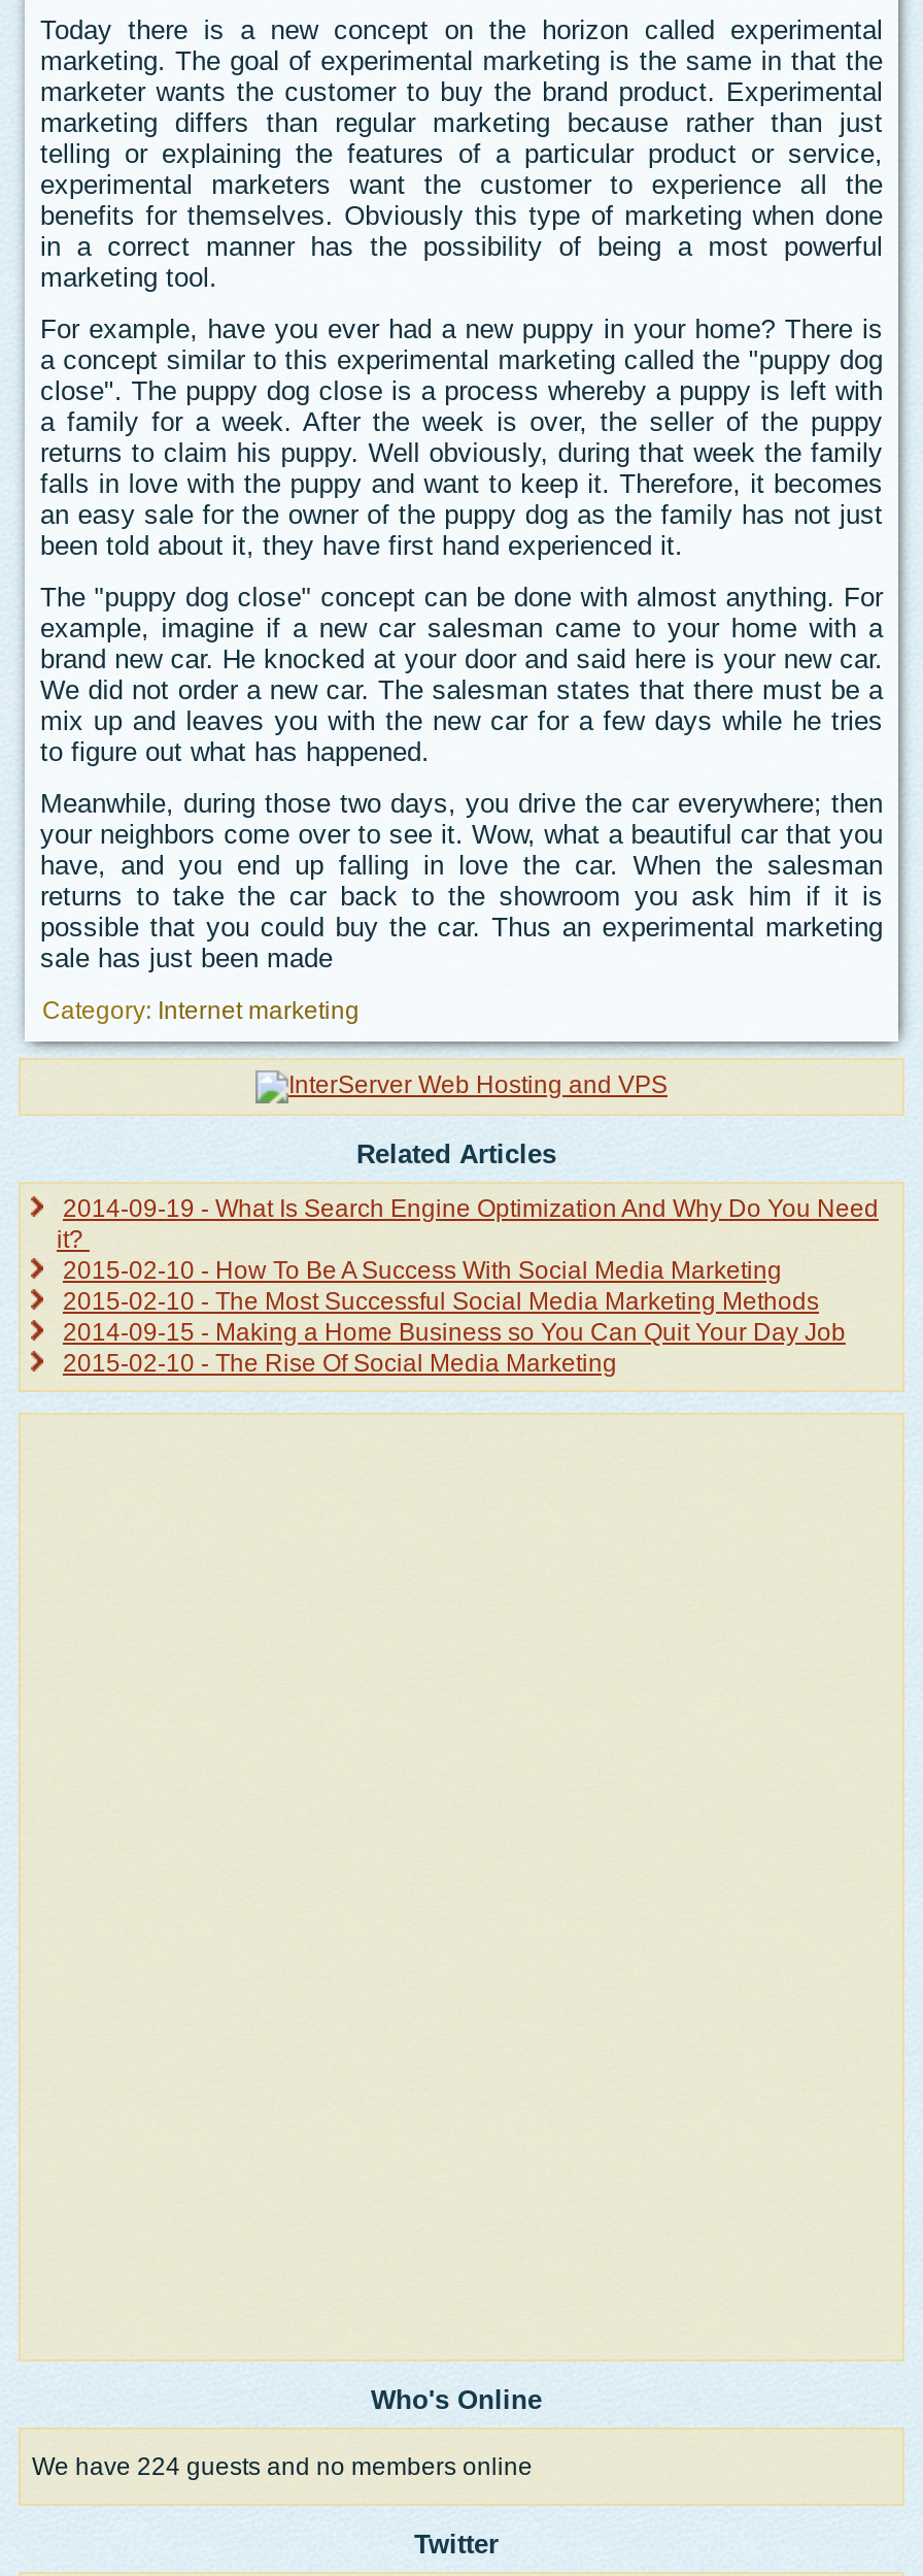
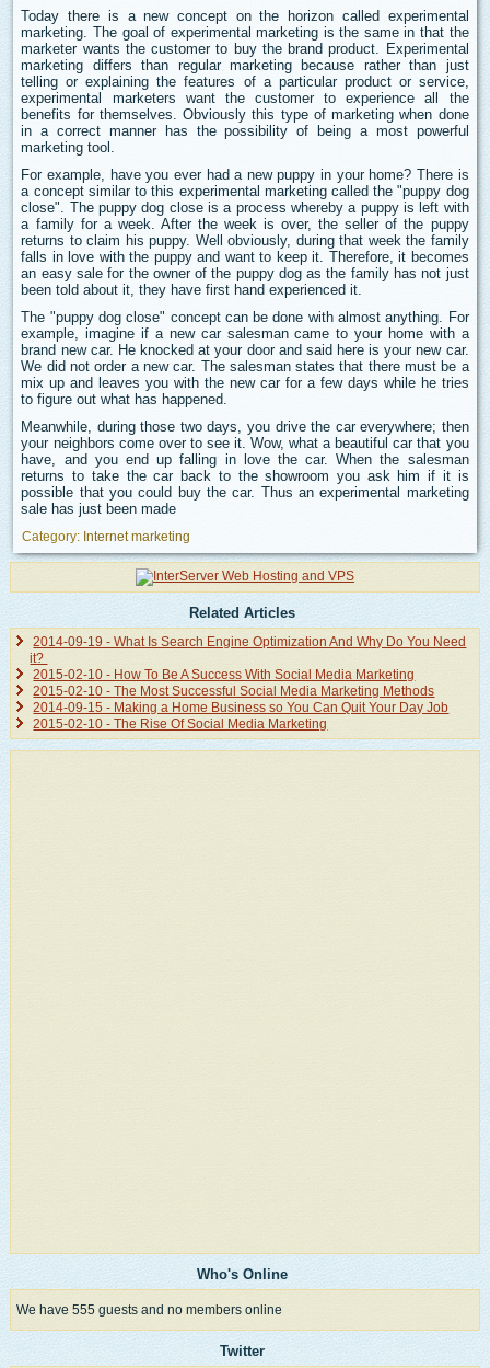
[32,2453,533,2482] We have 224 guests and no members online -> [17,1303,283,1318] We have 555 guests and no members online

